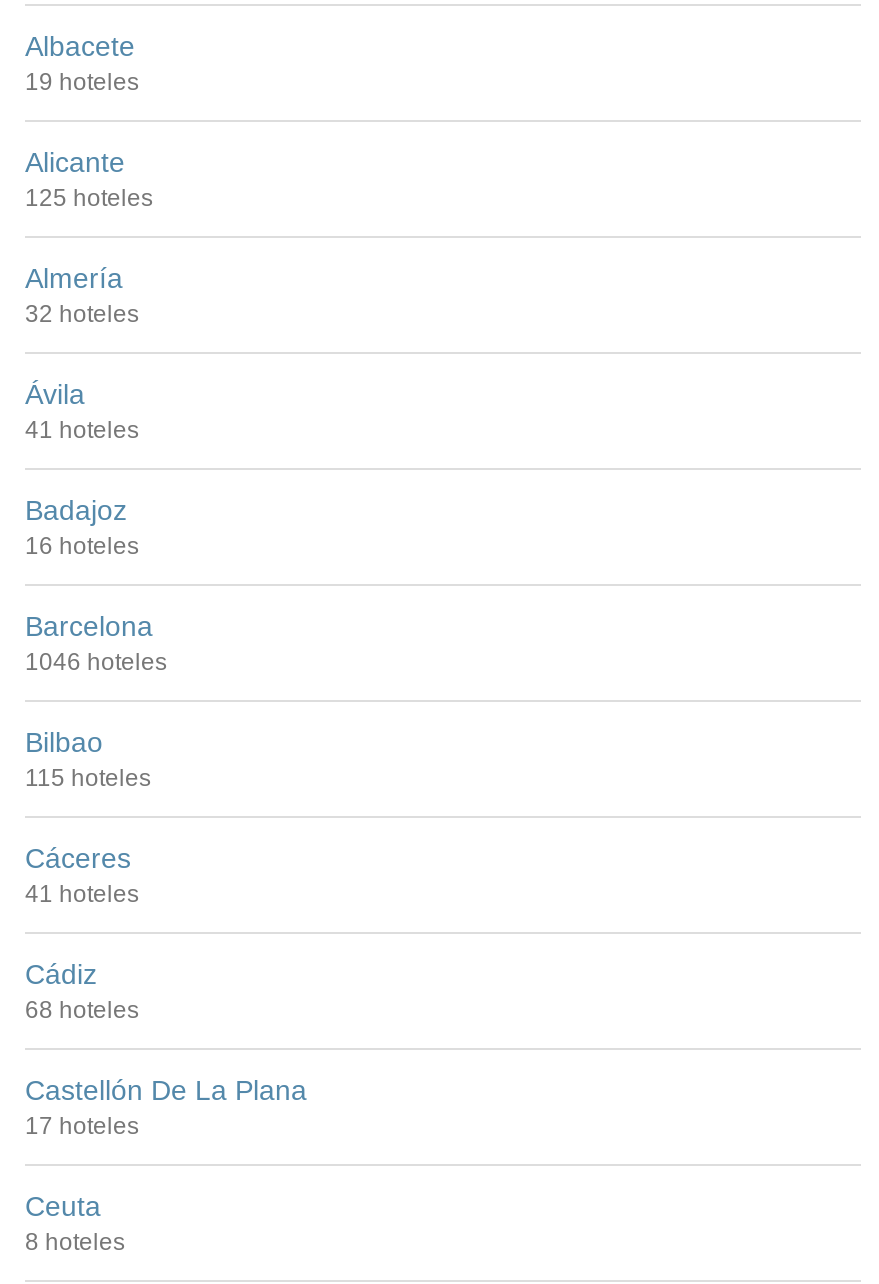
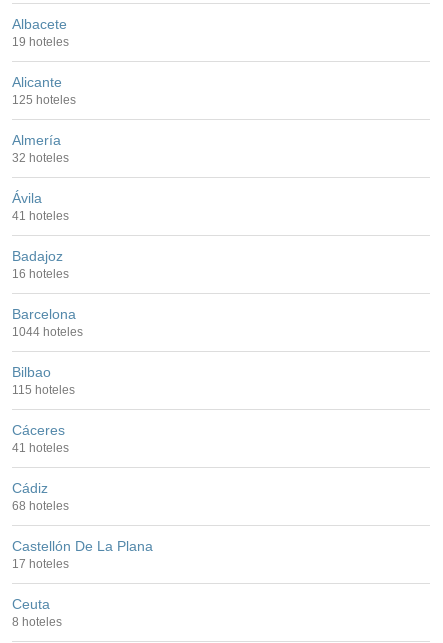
[25,648,167,676] 1046 hoteles -> [12,325,83,339] 1044 hoteles

